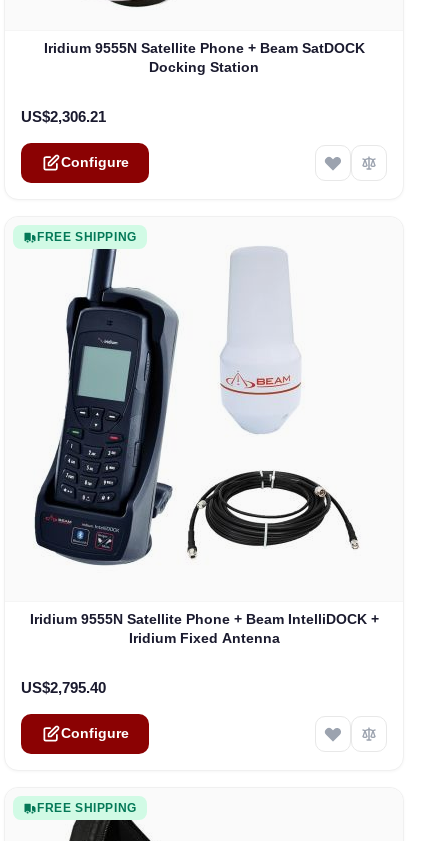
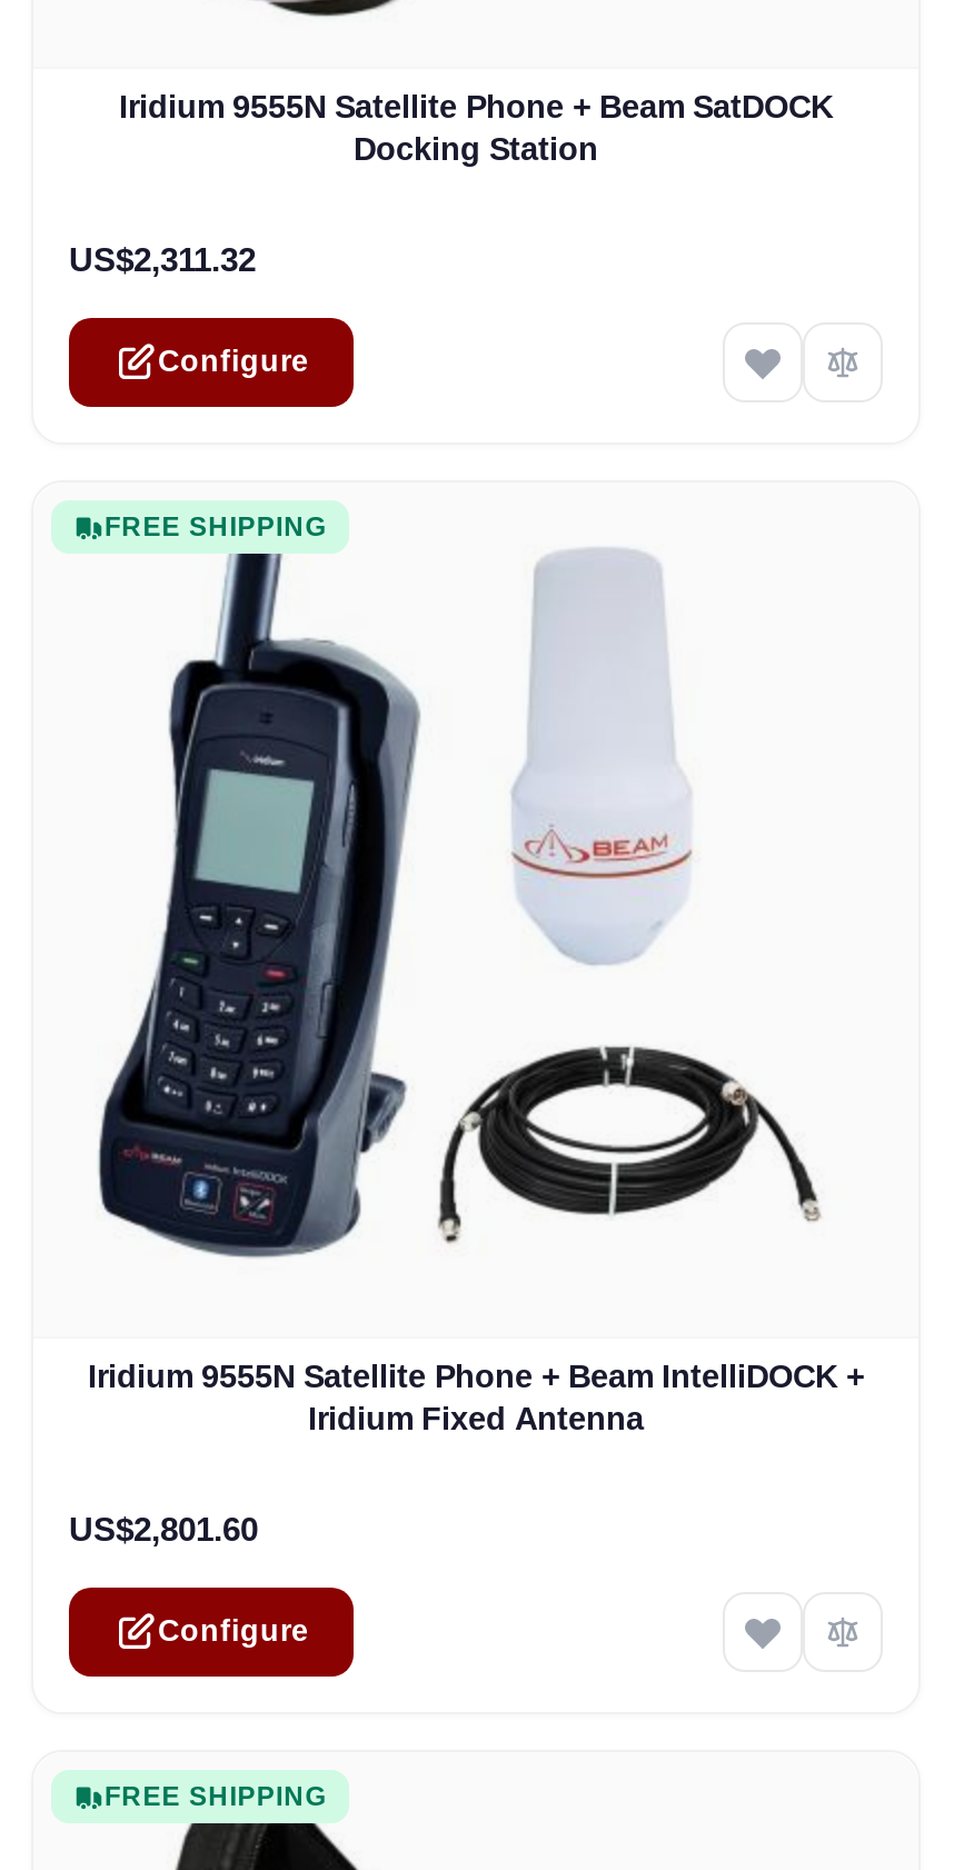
[21,108,106,125] US$2,306.21 -> [69,241,256,278] US$2,311.32
[21,679,106,696] US$2,795.40 -> [69,1510,258,1548] US$2,801.60

